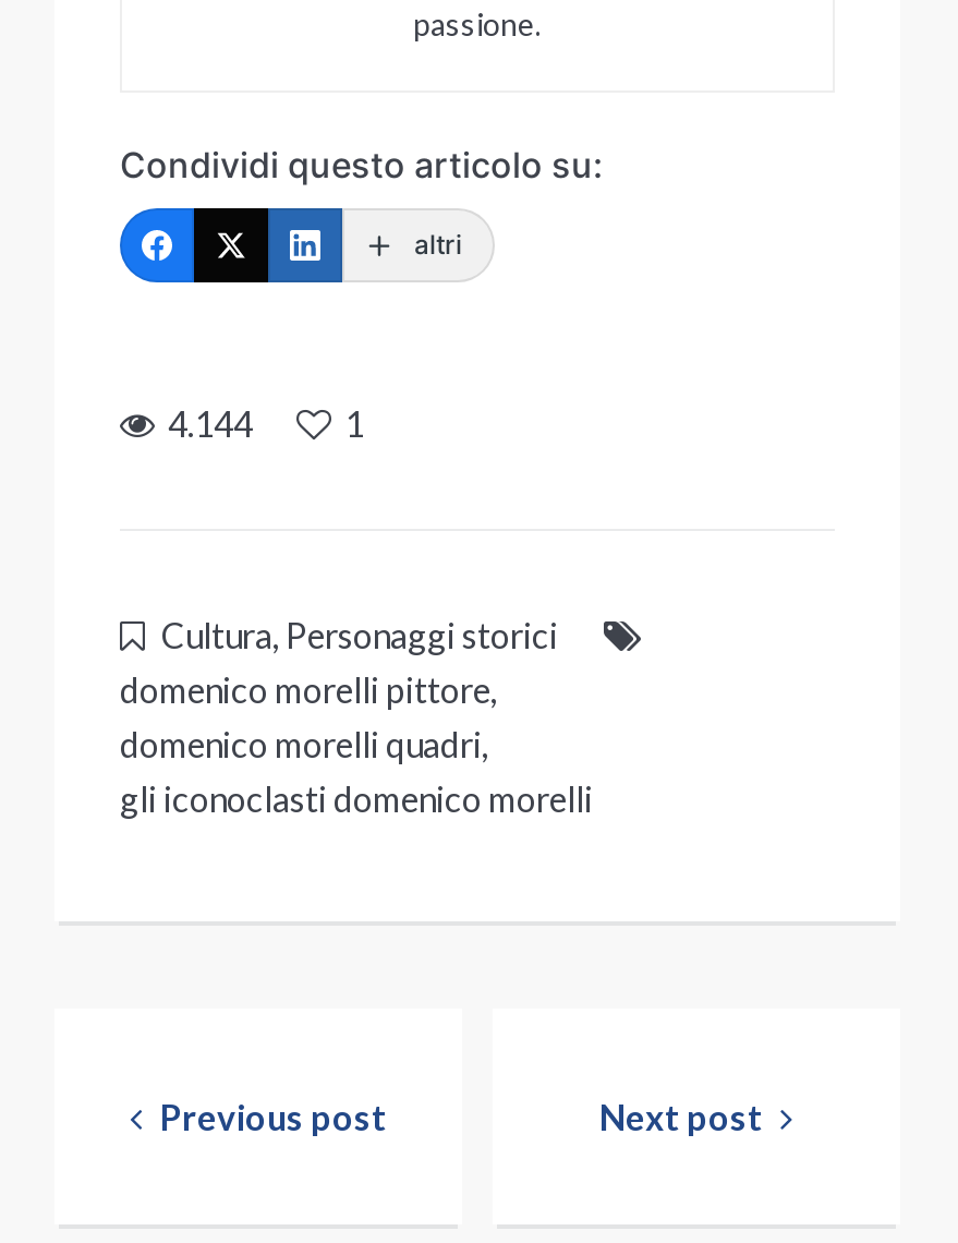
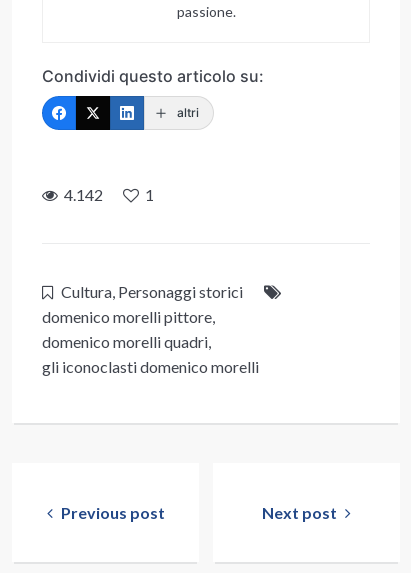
[168,403,253,445] 4.144 -> [64,185,103,204] 4.142

